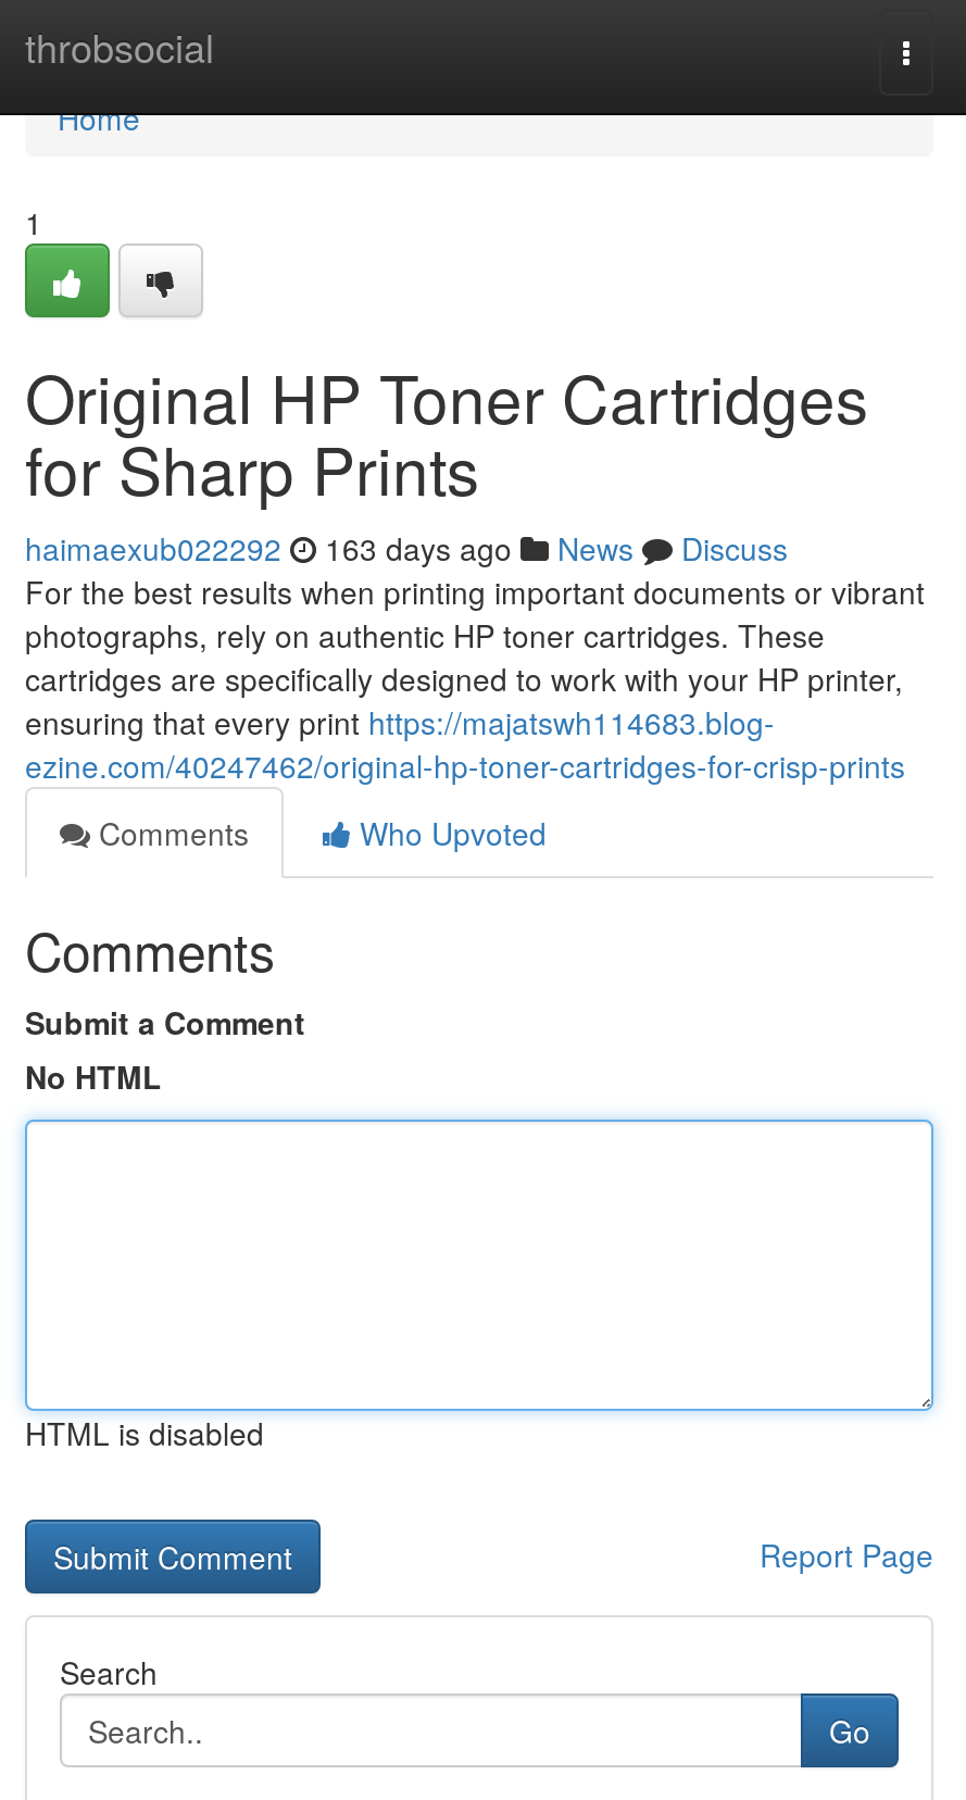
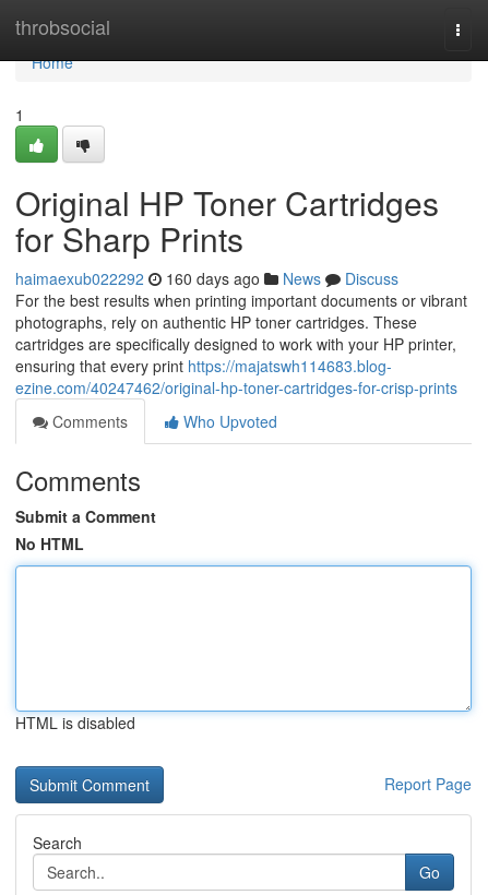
[25,526,788,570] haimaexub022292 163 days ago News Discuss -> [15,267,398,289] haimaexub022292 160 days ago News Discuss

